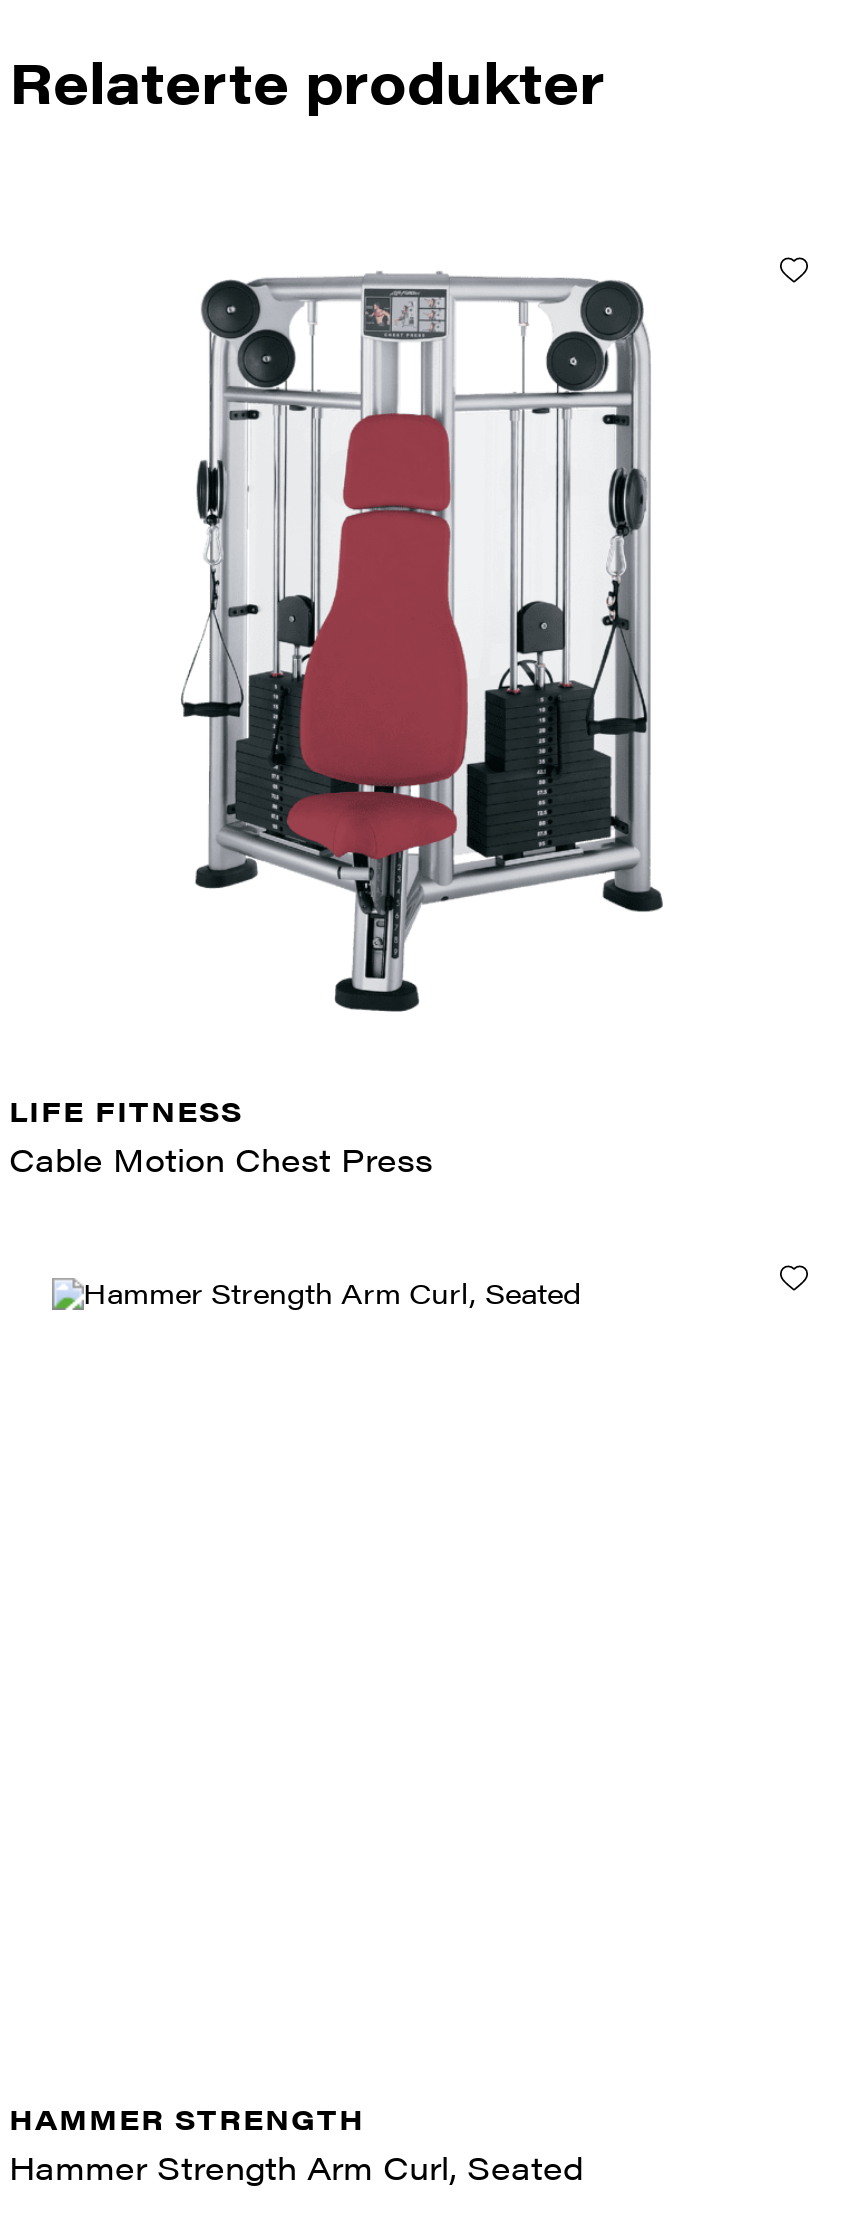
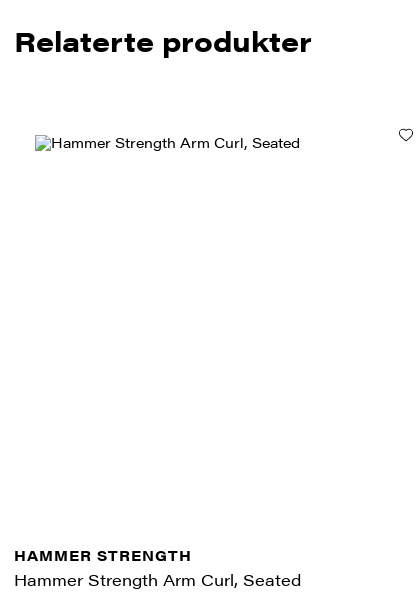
[9,270,664,1181] [image] | LIFE FITNESS | Cable Motion Chest Press -> none

